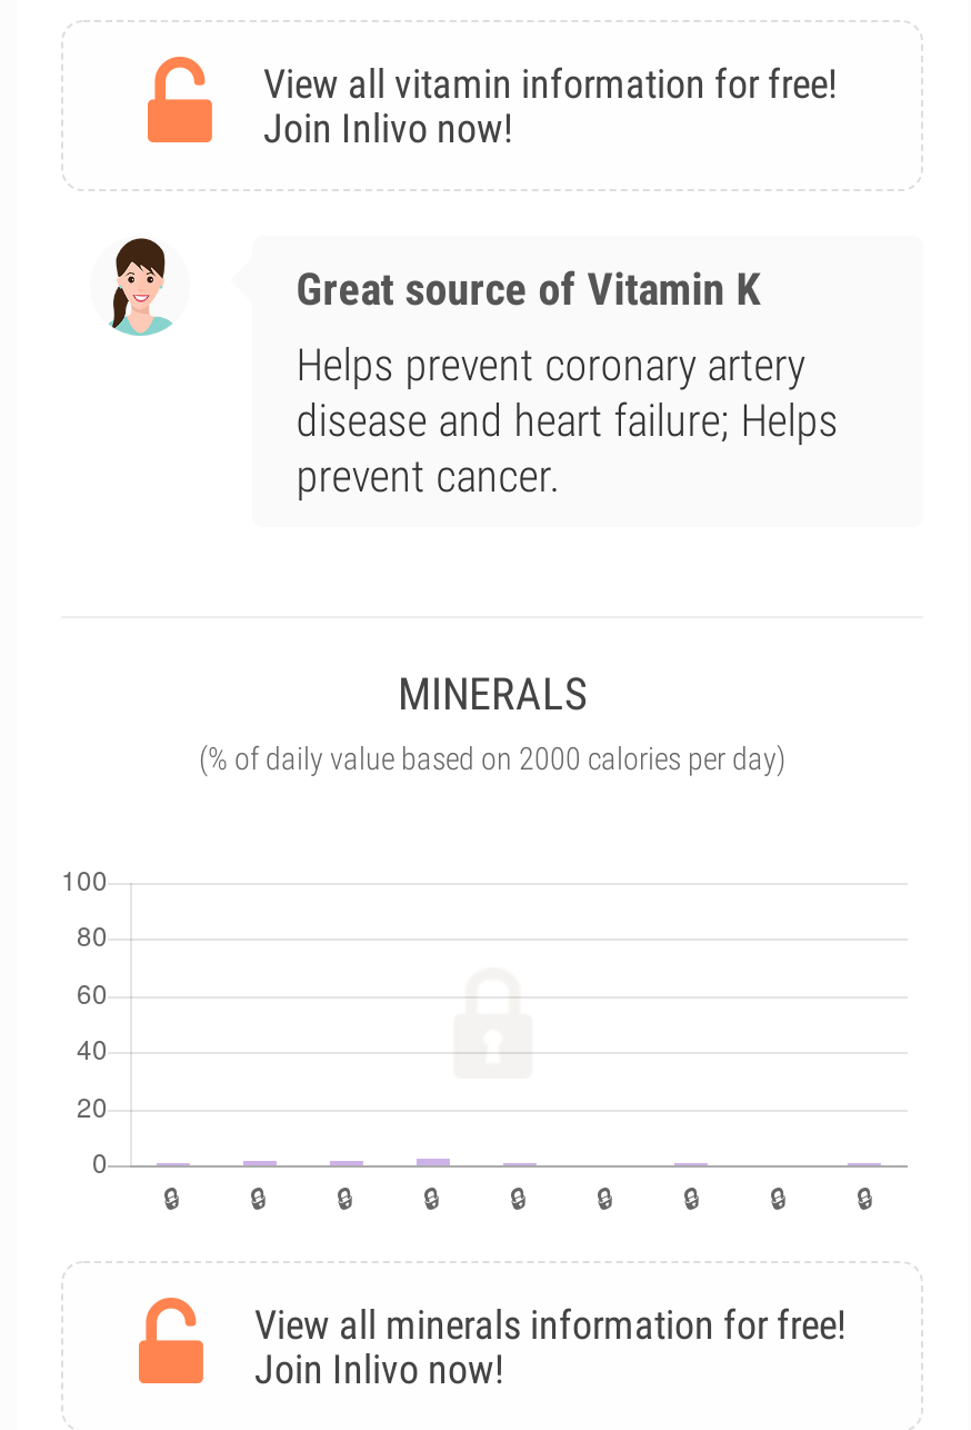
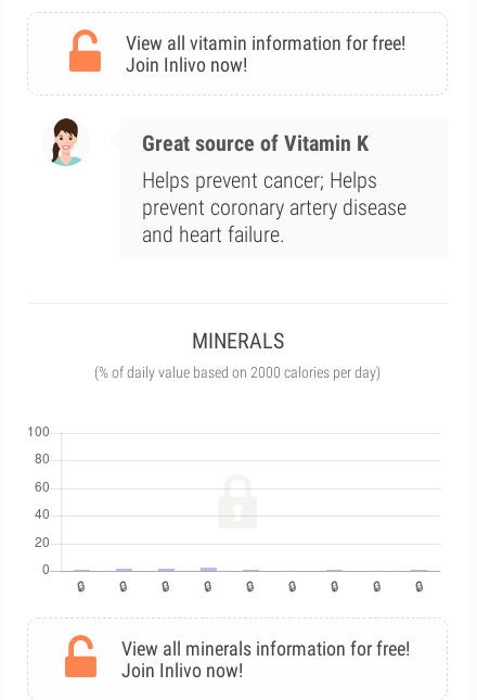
[296,338,838,503] Helps prevent coronary artery | disease and heart failure; Helps | prevent cancer. -> [142,167,406,247] Helps prevent cancer; Helps | prevent coronary artery disease | and heart failure.

